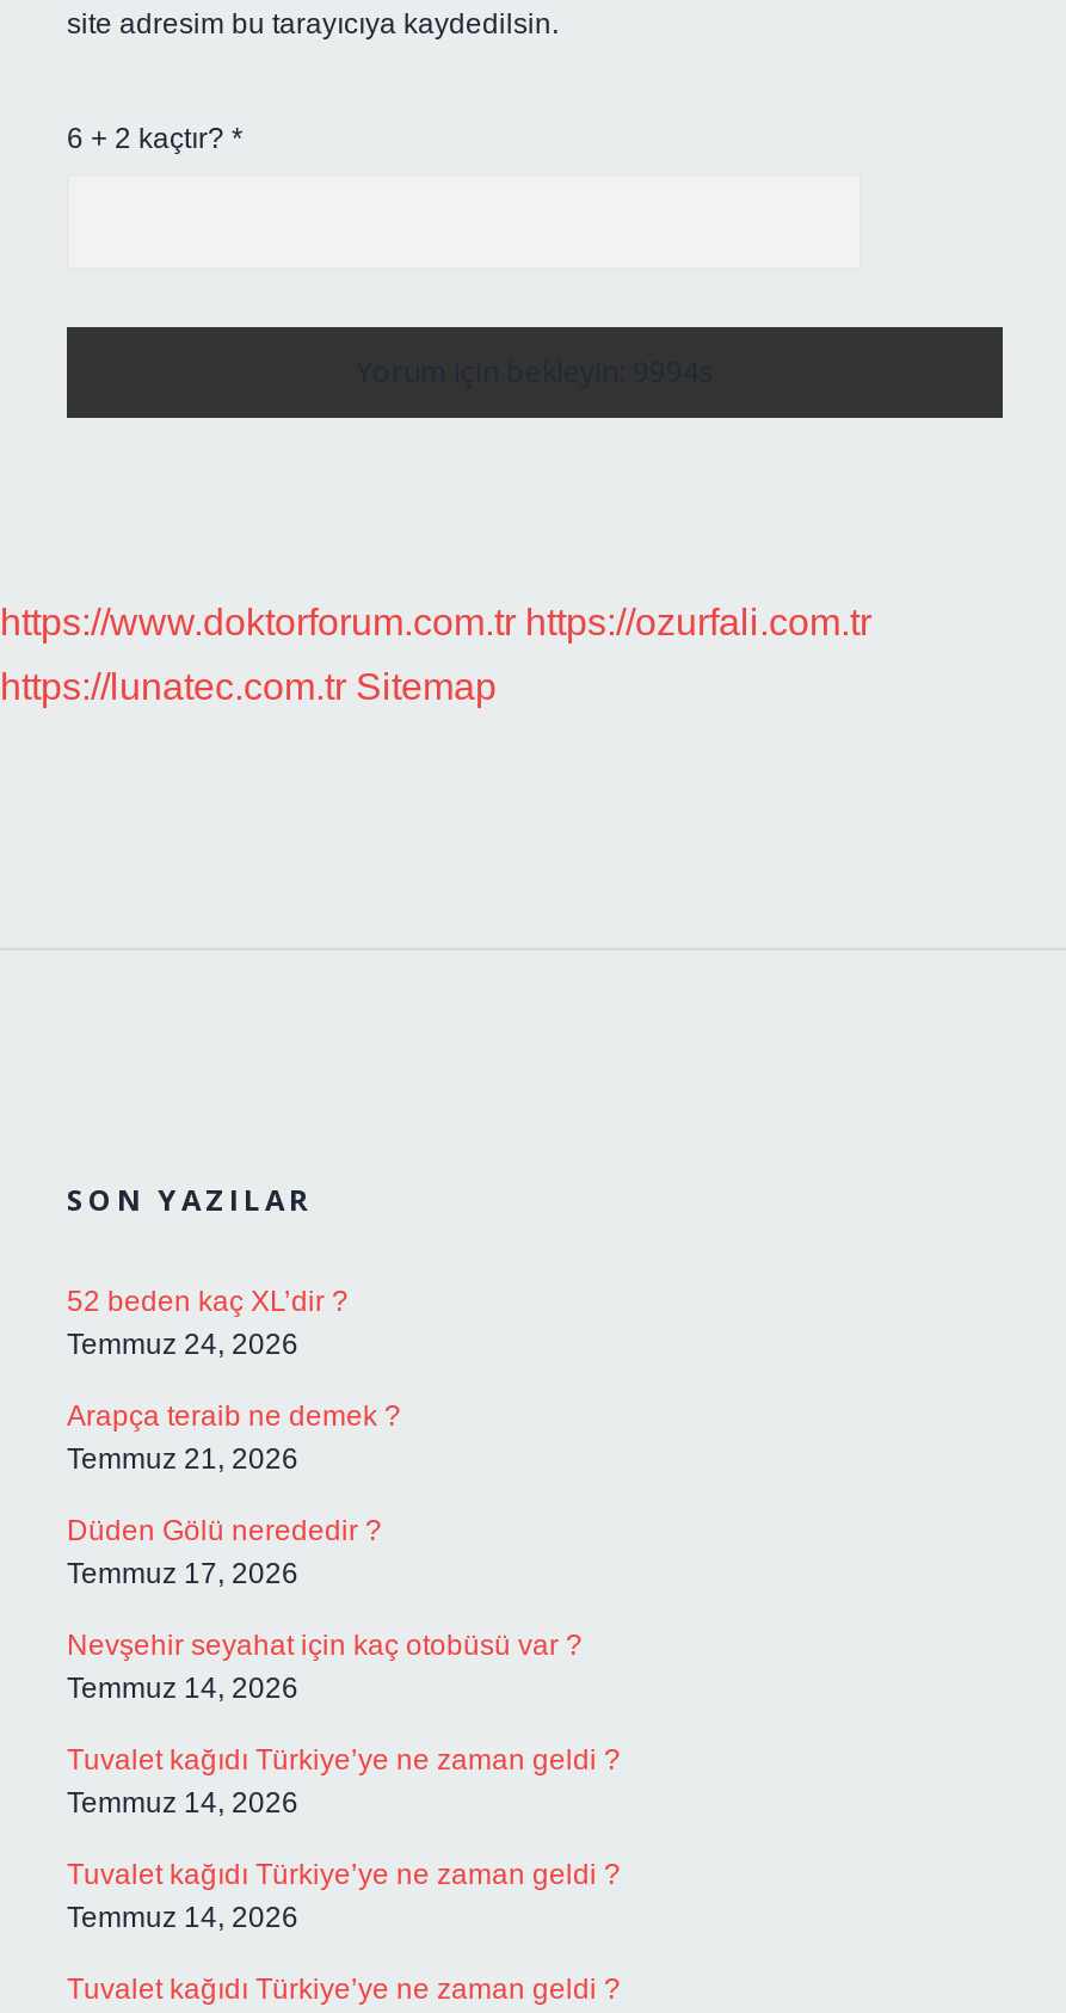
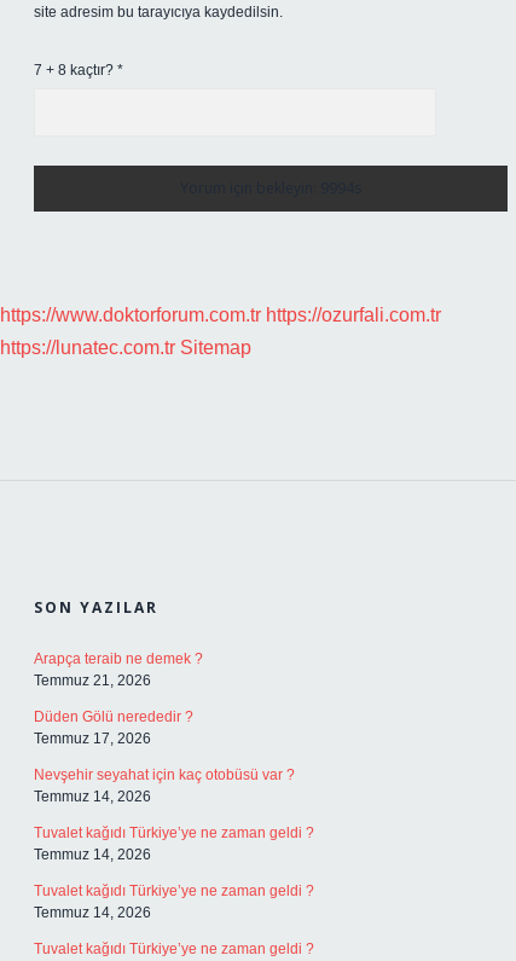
[67,122,244,155] 6 + 2 kaçtır? * -> [34,62,123,79] 7 + 8 kaçtır? *
[67,1285,349,1361] 52 beden kaç XL’dir ? | Temmuz 24, 2026 -> none

